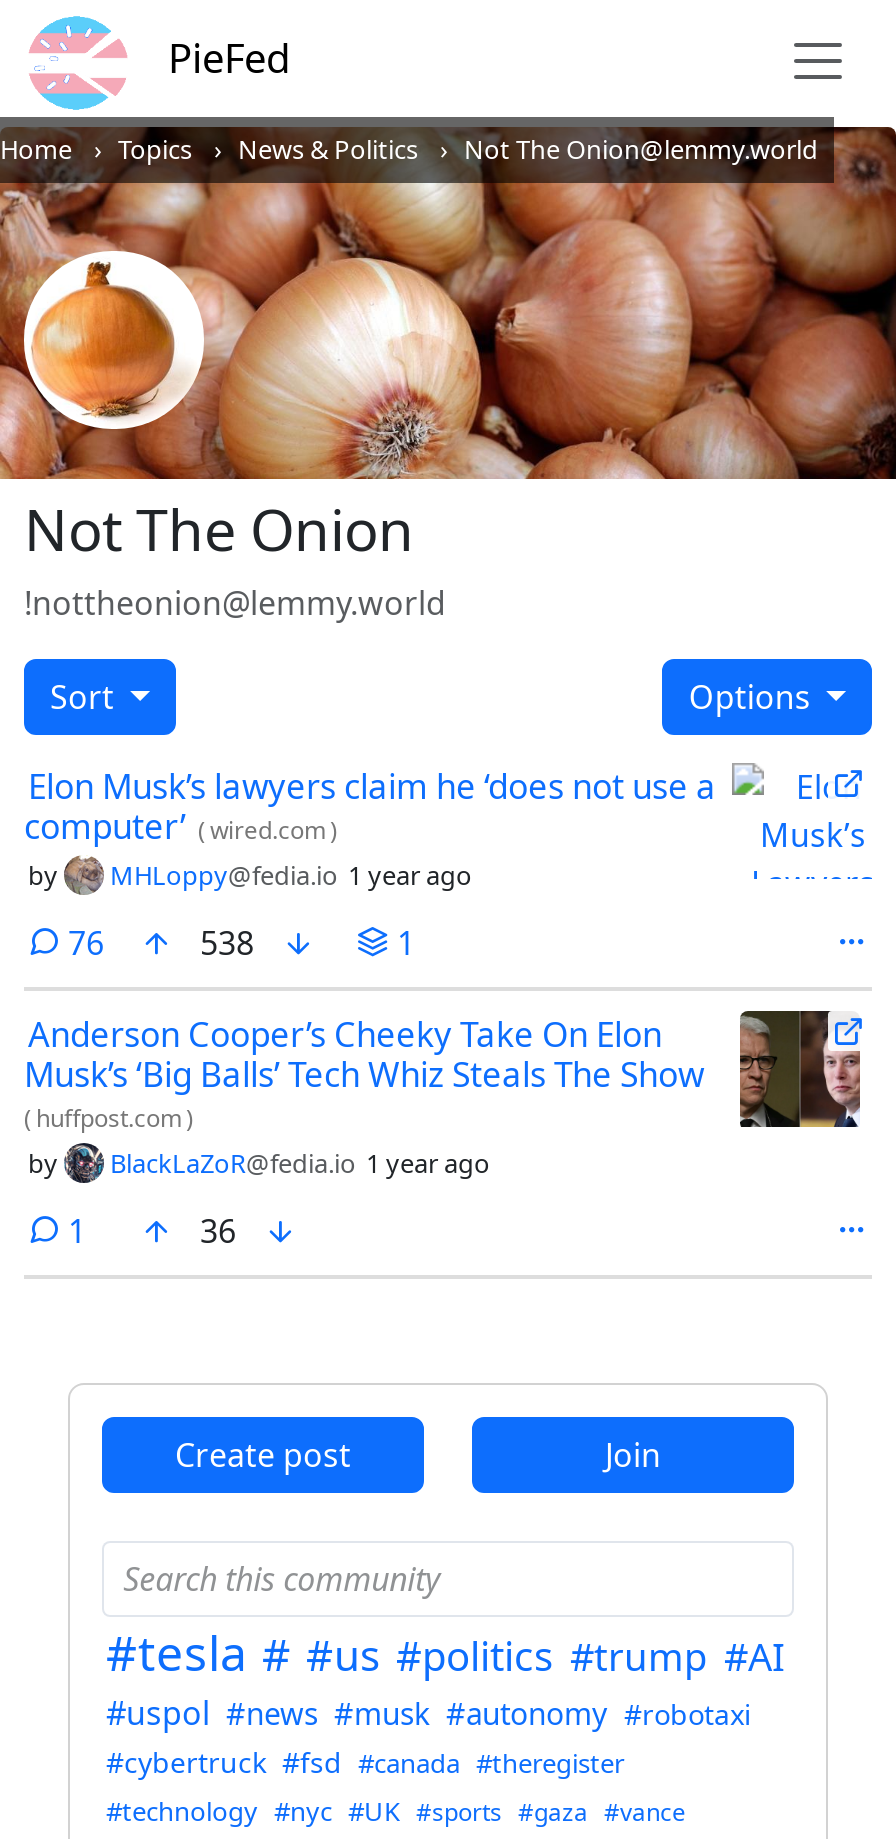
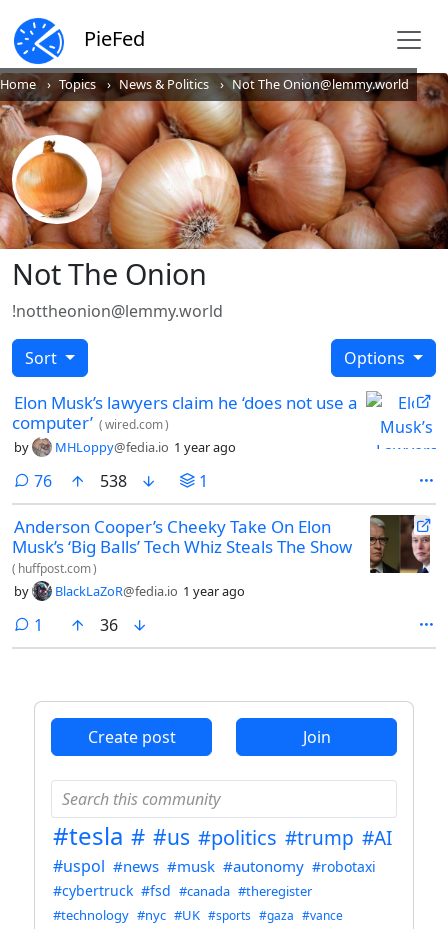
[28,17,128,109] [image] -> [13,18,65,64] [image]

